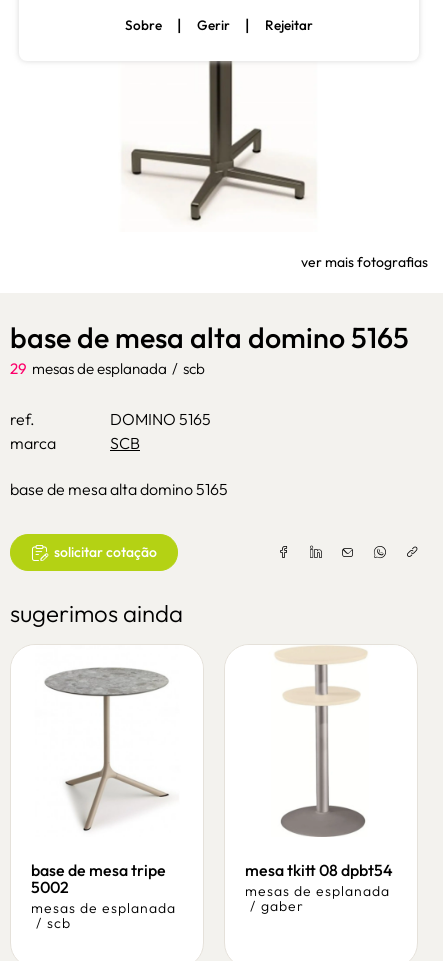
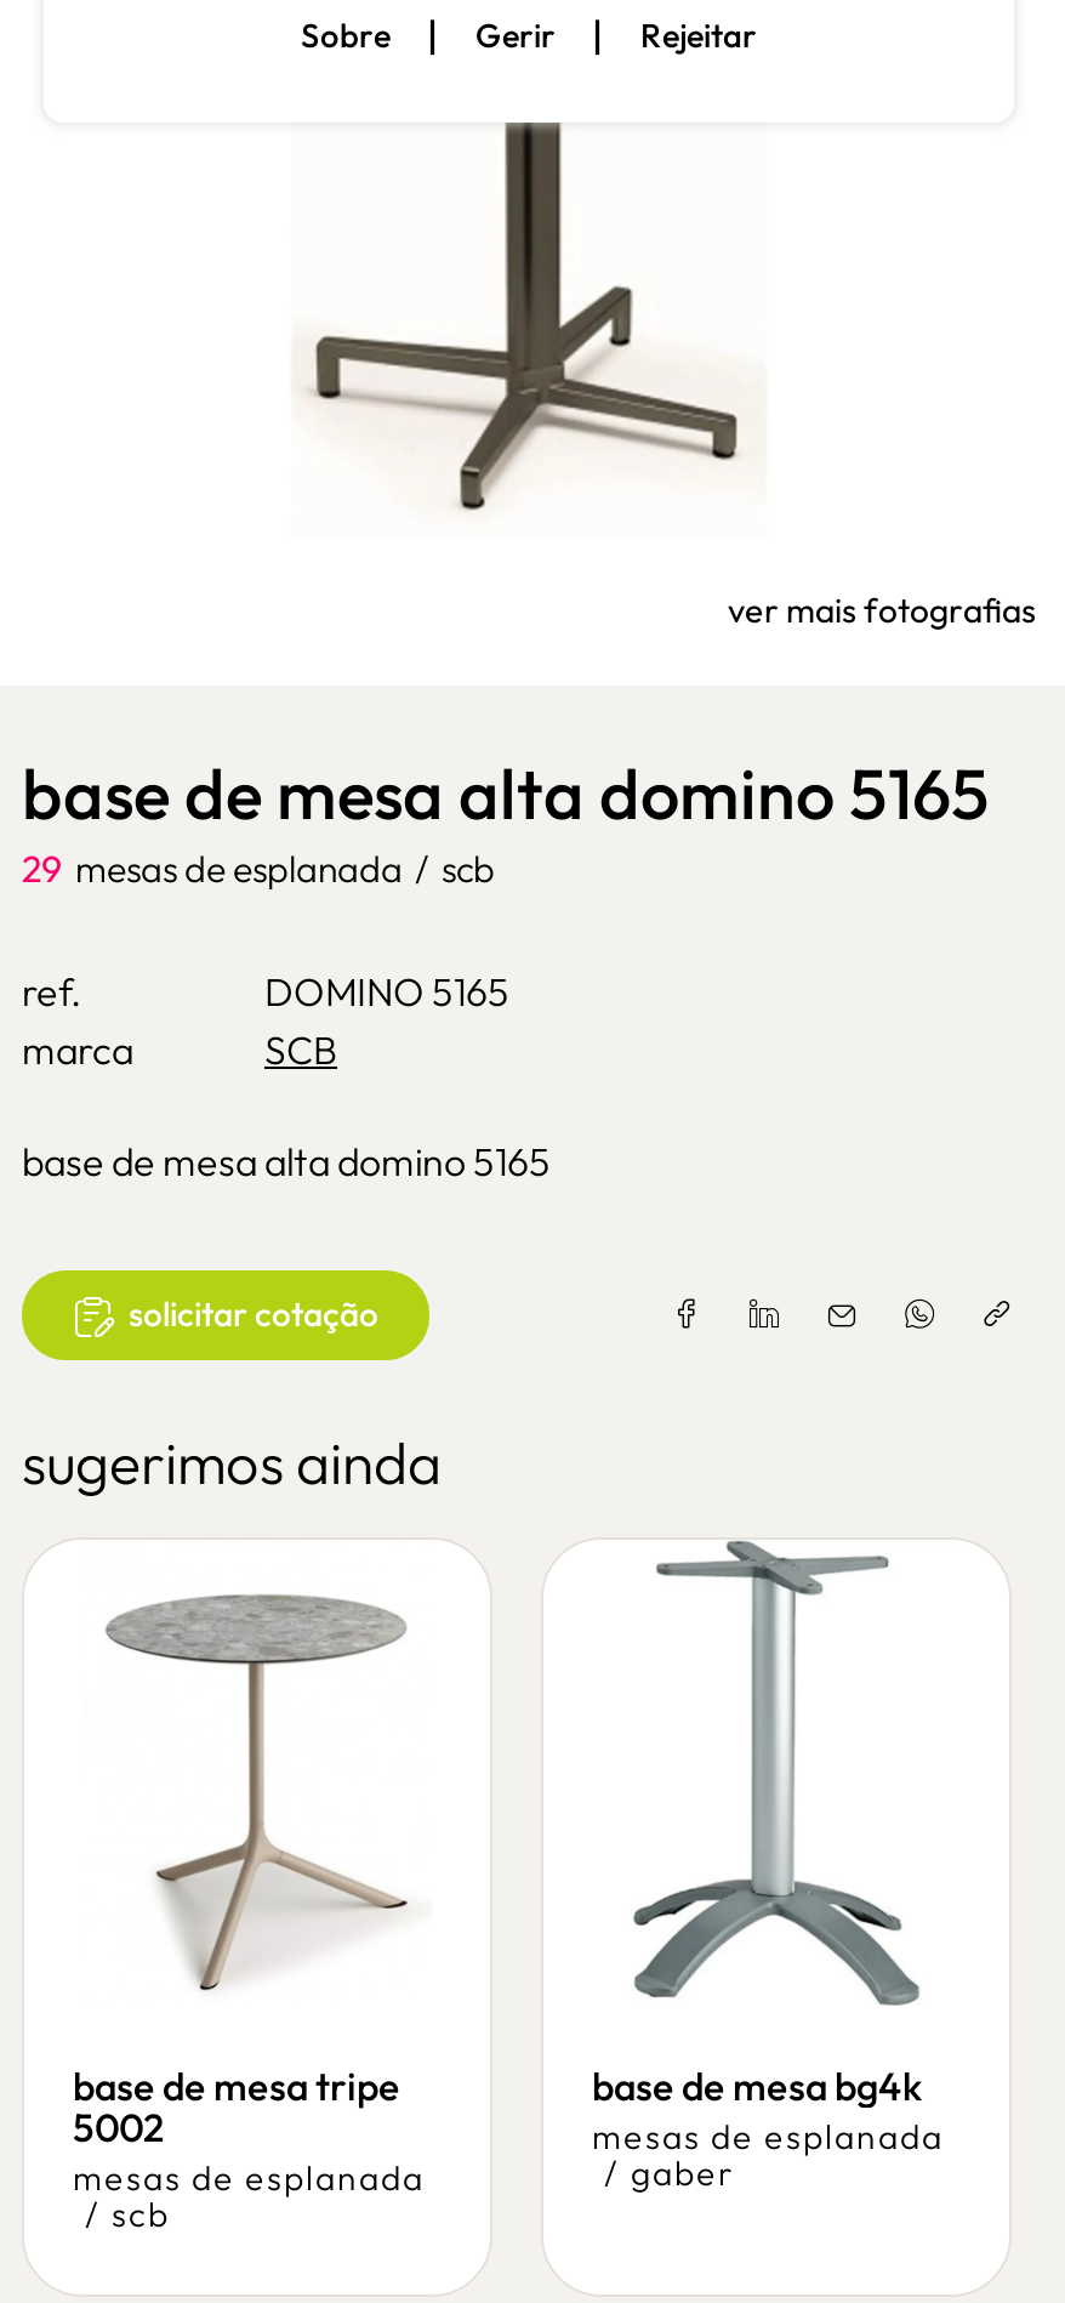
[245,646,393,880] [image] | mesa tkitt 08 dpbt54 -> [592,1540,922,2110] [image] | base de mesa bg4k

